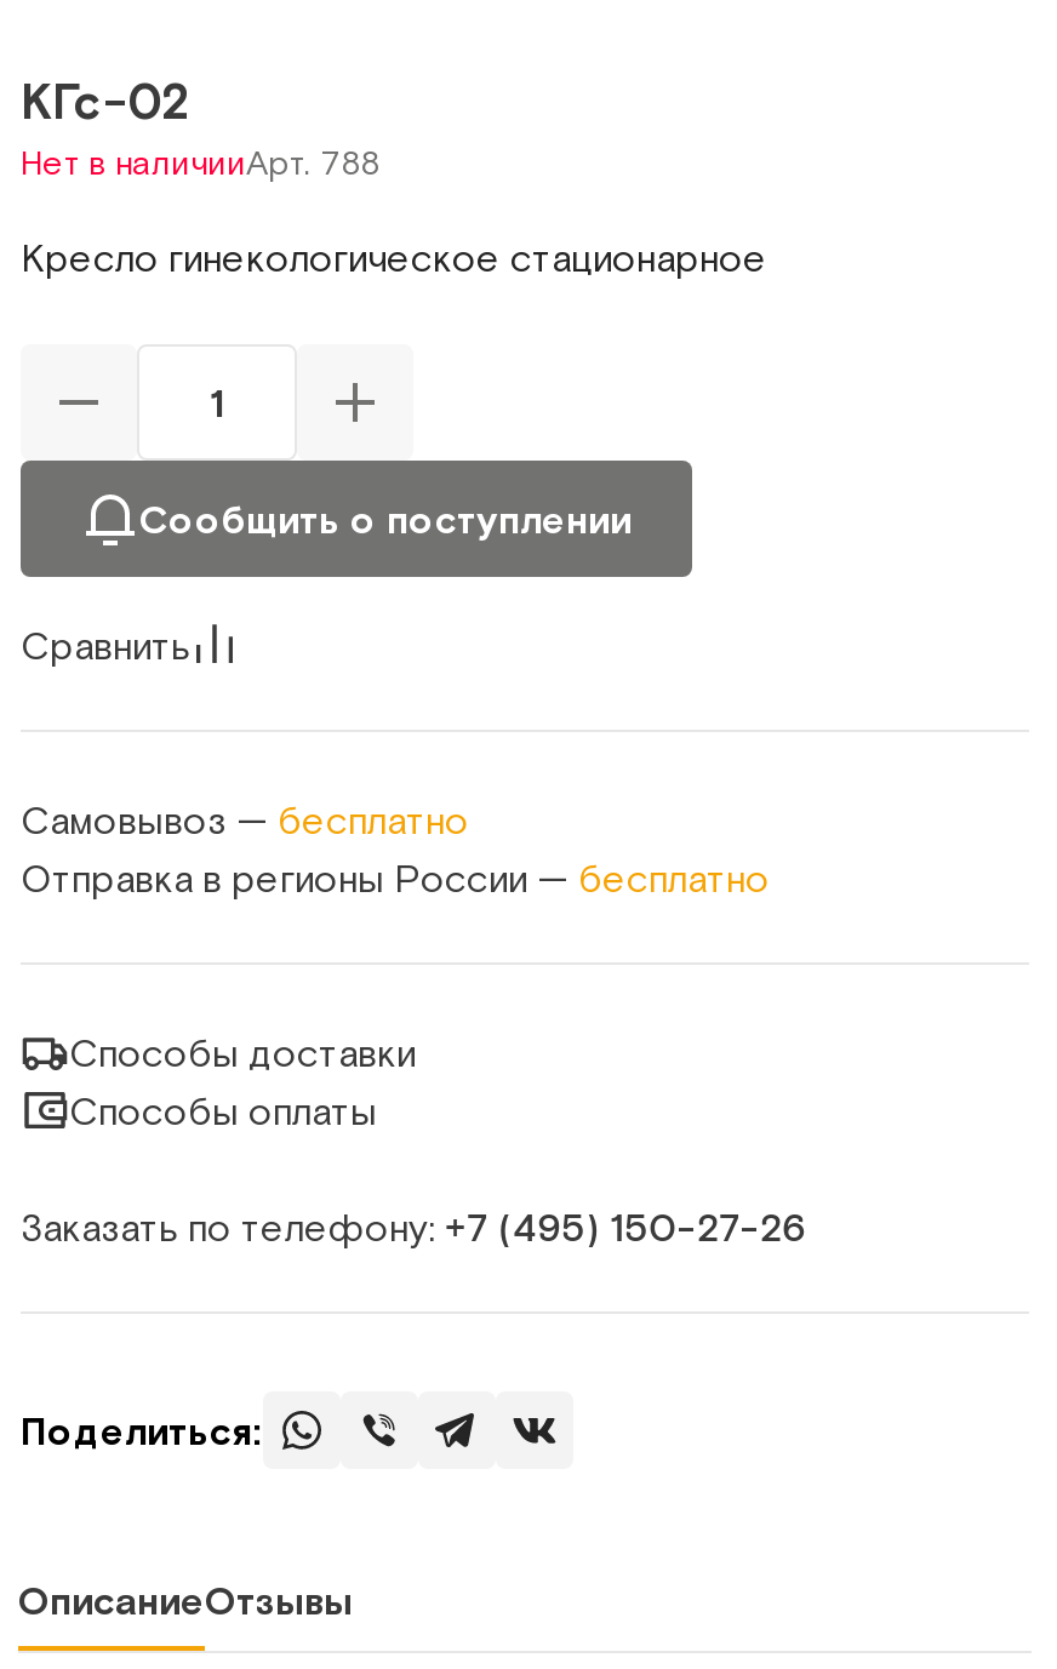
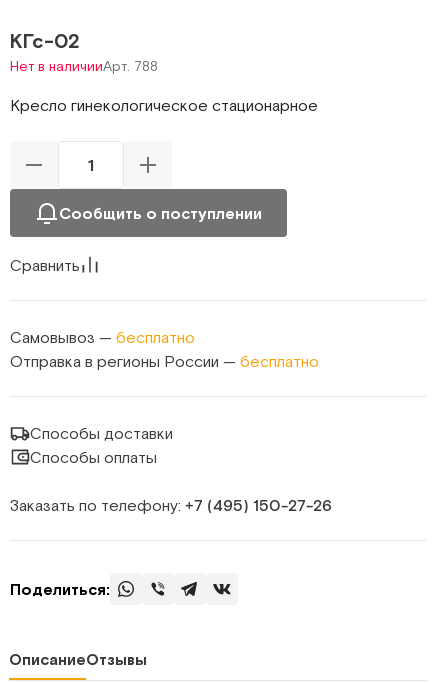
[21,1204,806,1255] Заказать по телефону: +7 (495) 150‑27‑26 -> [10,496,332,517] Заказать по телефону: +7 (495) 150-27-26

